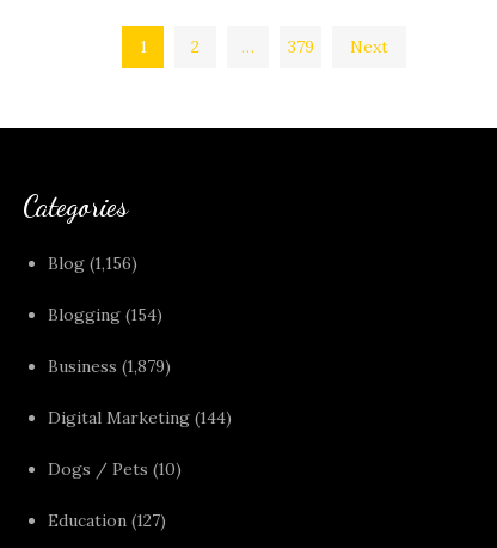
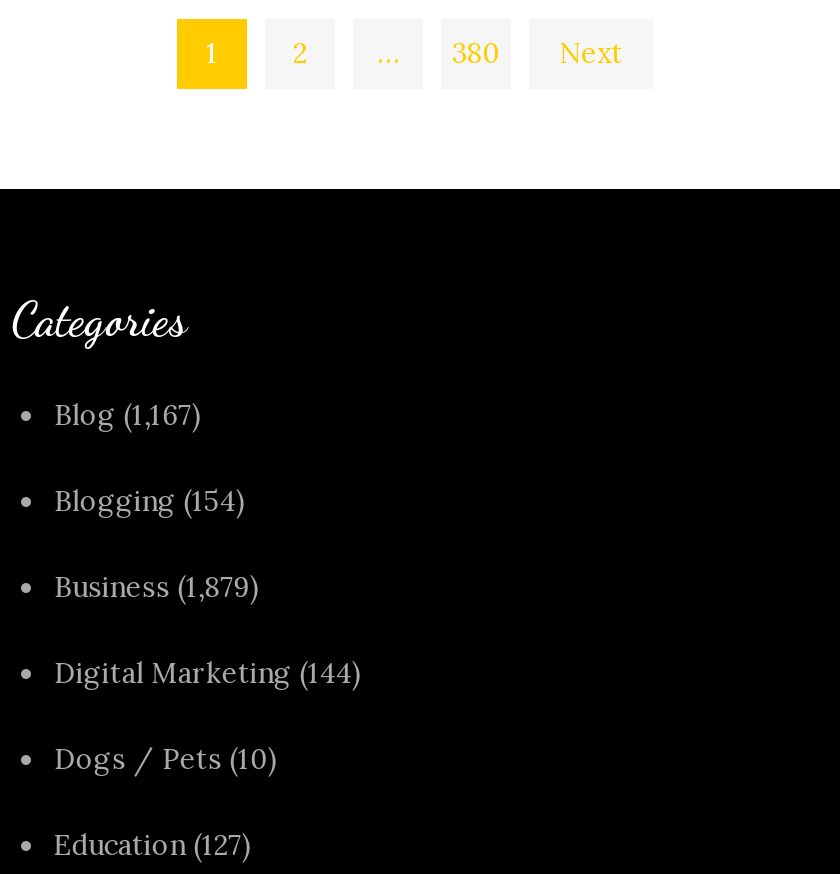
[287,36,314,57] 379 -> [452,35,500,71] 380
[48,253,138,274] Blog (1,156) -> [54,397,202,433] Blog (1,167)

